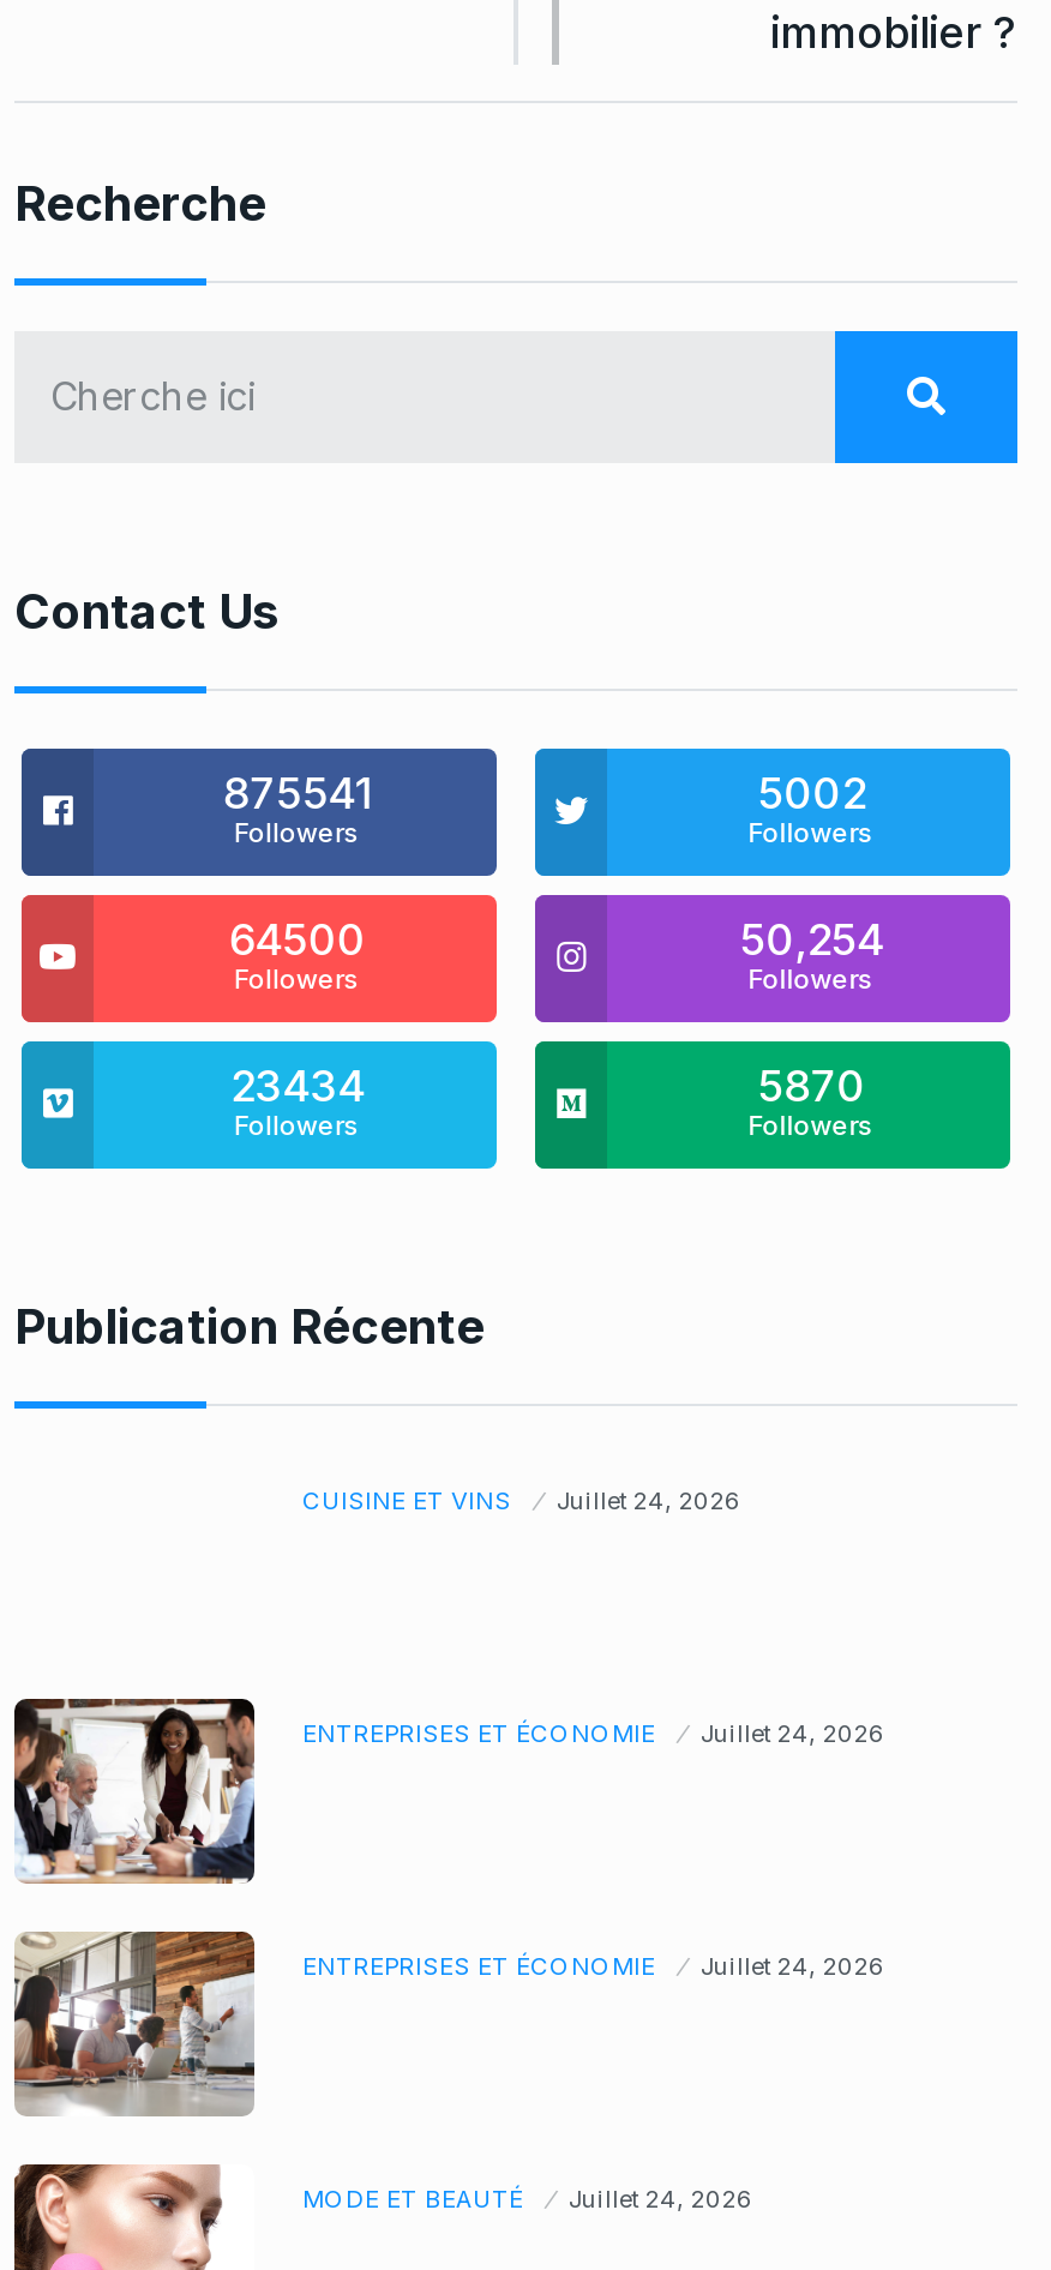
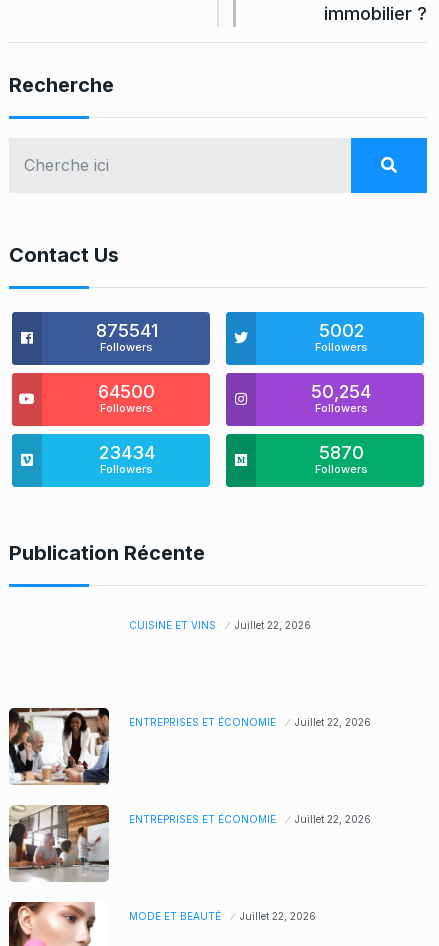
[302,1485,741,1514] CUISINE ET VINS Juillet 24, 2026 -> [129,619,311,631] CUISINE ET VINS Juillet 22, 2026
[302,1718,885,1746] ENTREPRISES ET ÉCONOMIE Juillet 24, 2026 -> [129,716,371,728] ENTREPRISES ET ÉCONOMIE Juillet 22, 2026
[302,1950,885,1979] ENTREPRISES ET ÉCONOMIE Juillet 24, 2026 -> [129,813,371,825] ENTREPRISES ET ÉCONOMIE Juillet 22, 2026
[302,2183,753,2212] MODE ET BEAUTÉ Juillet 24, 2026 -> [129,910,316,922] MODE ET BEAUTÉ Juillet 22, 2026

